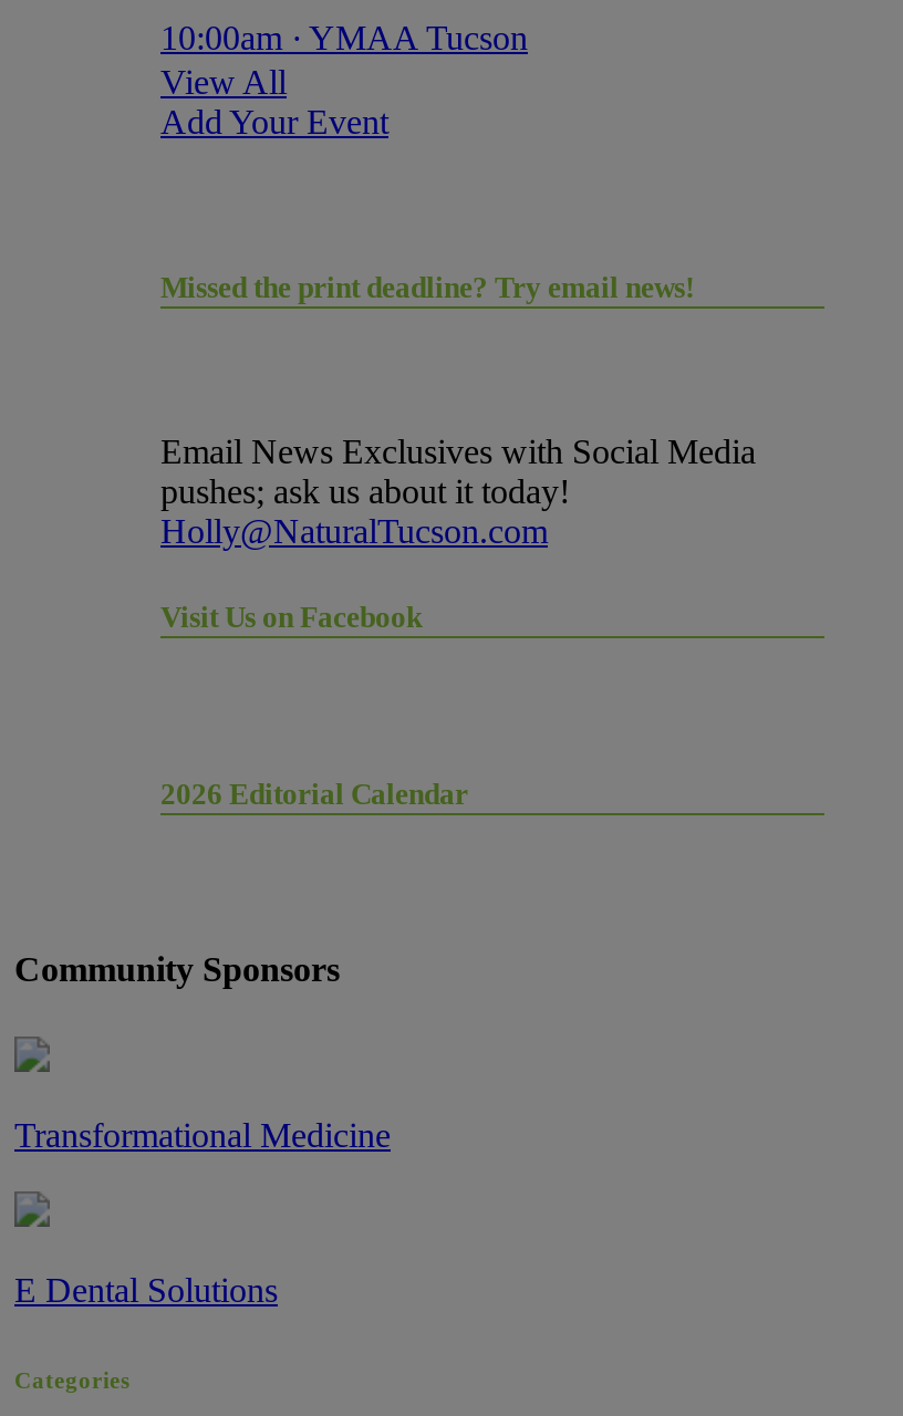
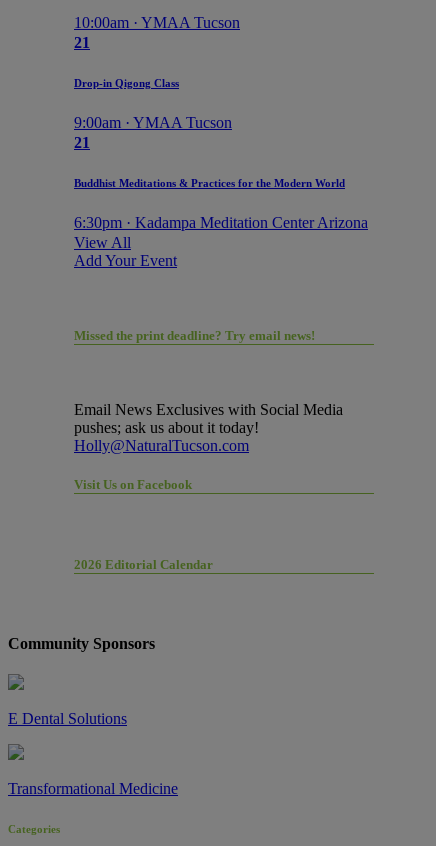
none -> [74,34,368,231] 21 | Drop-in Qigong Class | 9:00am · YMAA Tucson | 21 | Buddhist Meditations & Practices for the Modern World | 6:30pm · Kadampa Meditation Center Arizona
moved [14,1117,391,1154] -> [8,780,178,797]: Transformational Medicine

